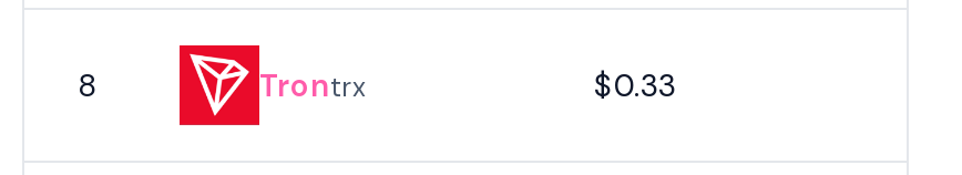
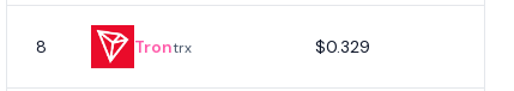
[594,65,676,105] $0.33 -> [315,36,370,57] $0.329

